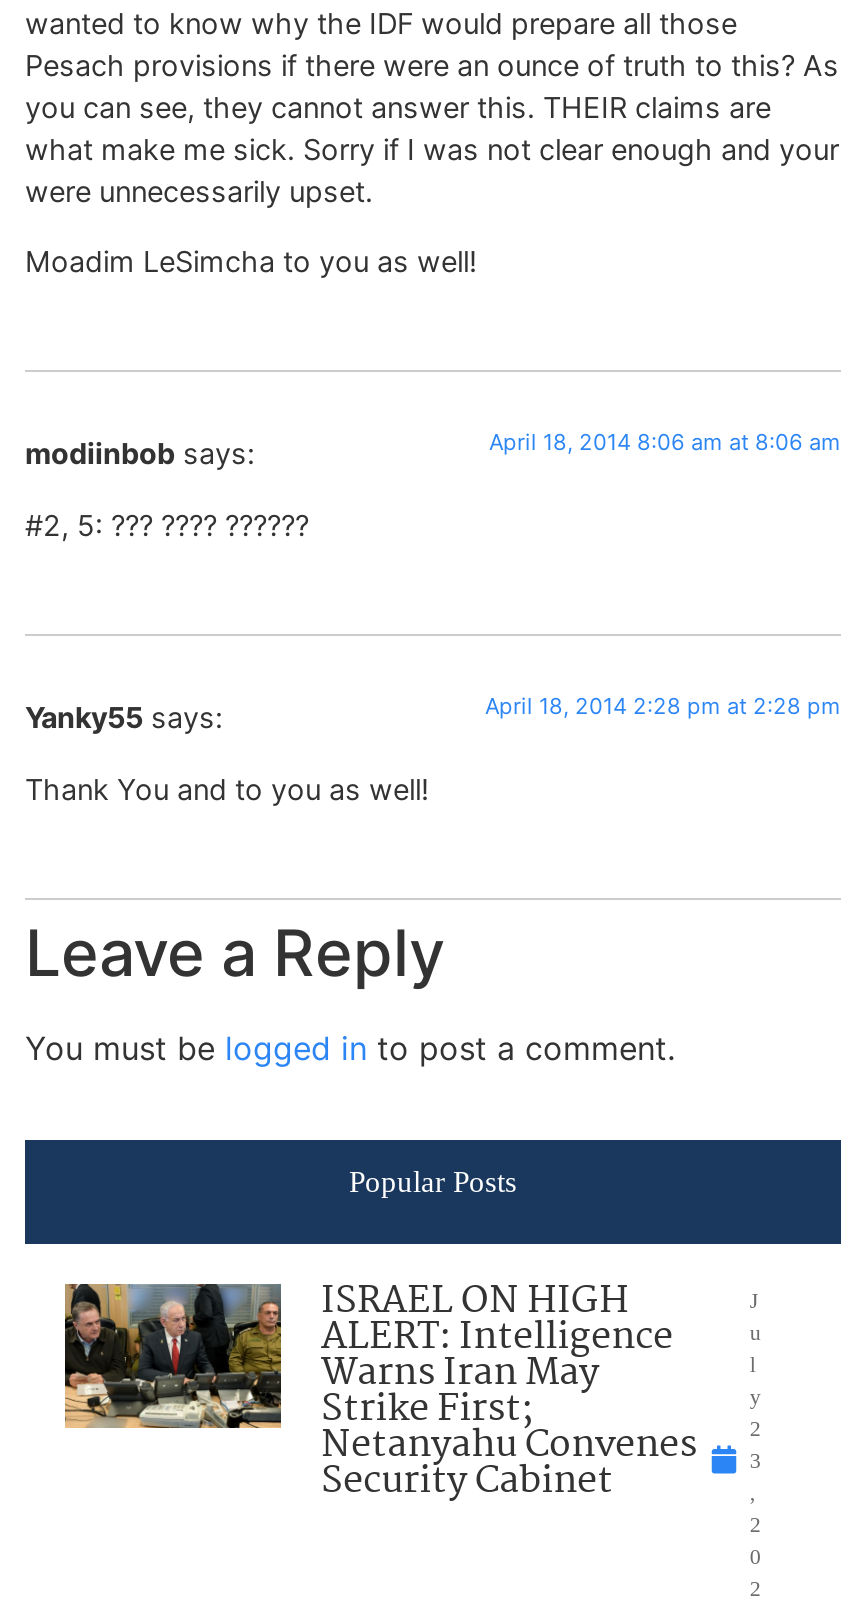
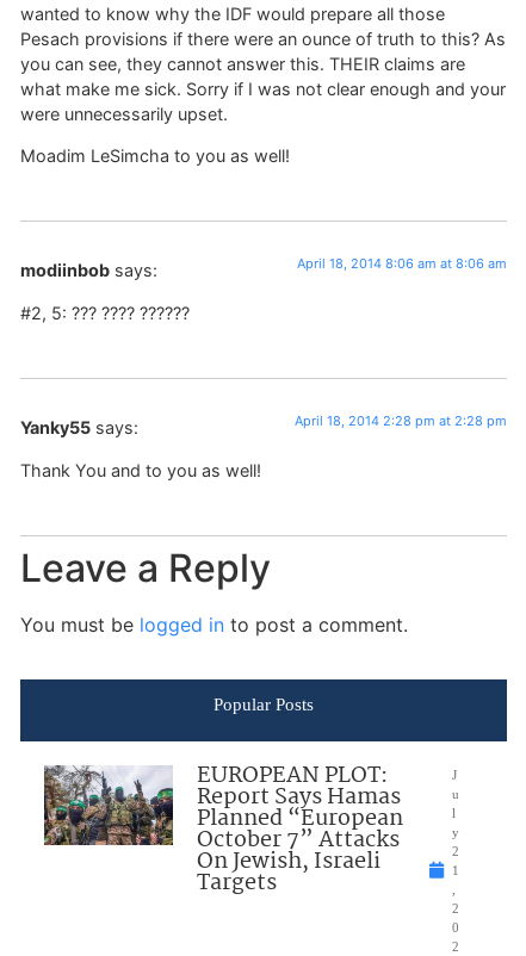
[63,1271,697,1511] [image] | ISRAEL ON HIGH | ALERT: Intelligence | Warns Iran May | Strike First; | Netanyahu Convenes | Security Cabinet -> [43,758,403,901] [image] | EUROPEAN PLOT: | Report Says Hamas | Planned “European | October 7” Attacks | On Jewish, Israeli | Targets
[750,1447,762,1471] 3 -> [452,863,459,877] 1

